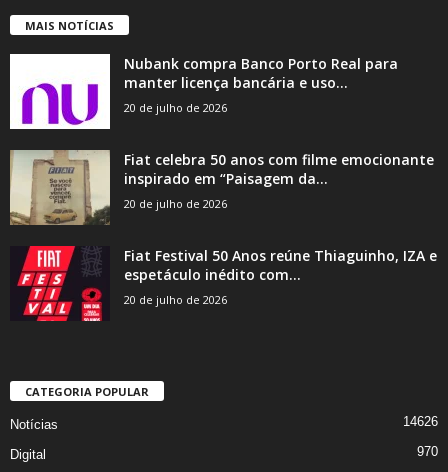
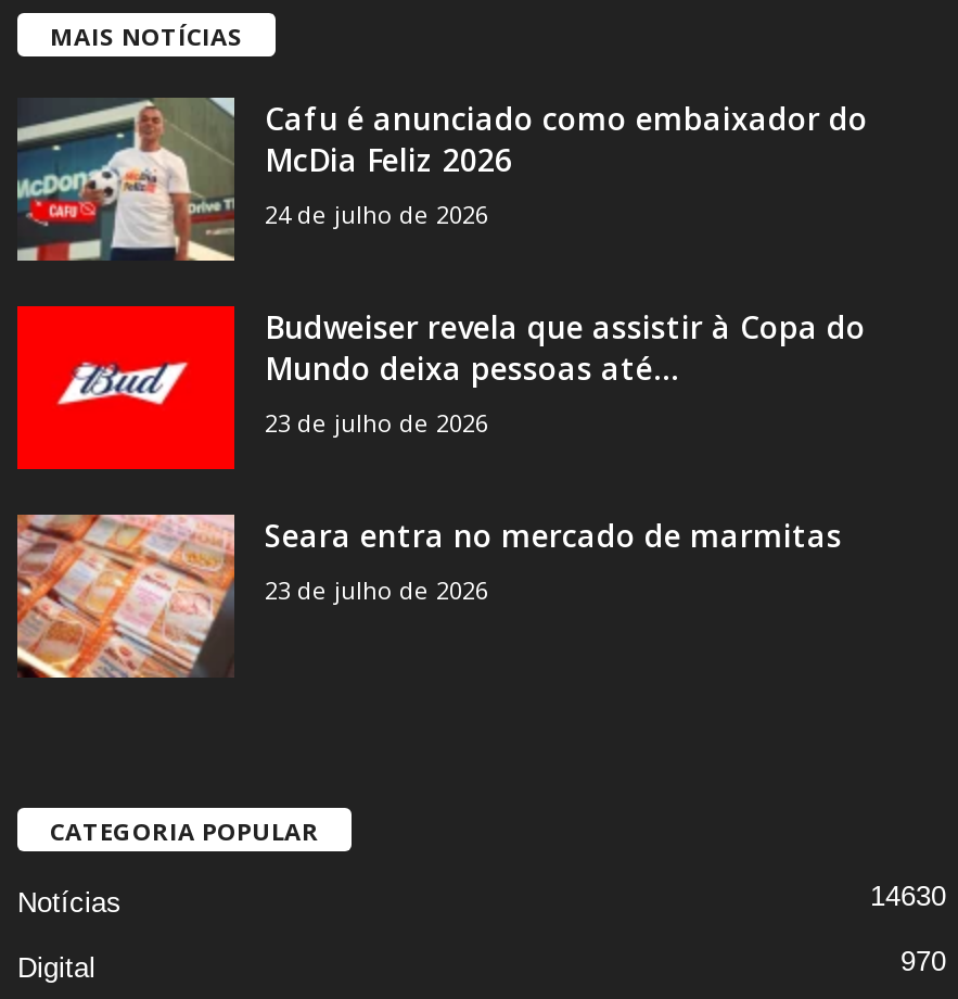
[9,53,398,130] [image] | Nubank compra Banco Porto Real para | manter licença bancária e uso... | 20 de julho de 2026 -> [15,97,868,263] [image] | Cafu é anunciado como embaixador do | McDia Feliz 2026 | 24 de julho de 2026
[9,149,434,226] [image] | Fiat celebra 50 anos com filme emocionante | inspirado em “Paisagem da... | 20 de julho de 2026 -> [15,304,866,471] [image] | Budweiser revela que assistir à Copa do | Mundo deixa pessoas até... | 23 de julho de 2026
[10,245,437,322] [image] | Fiat Festival 50 Anos reúne Thiaguinho, IZA e | espetáculo inédito com... | 20 de julho de 2026 -> [15,513,842,680] [image] | Seara entra no mercado de marmitas | 23 de julho de 2026
[403,414,438,429] 14626 -> [870,881,946,913] 14630

